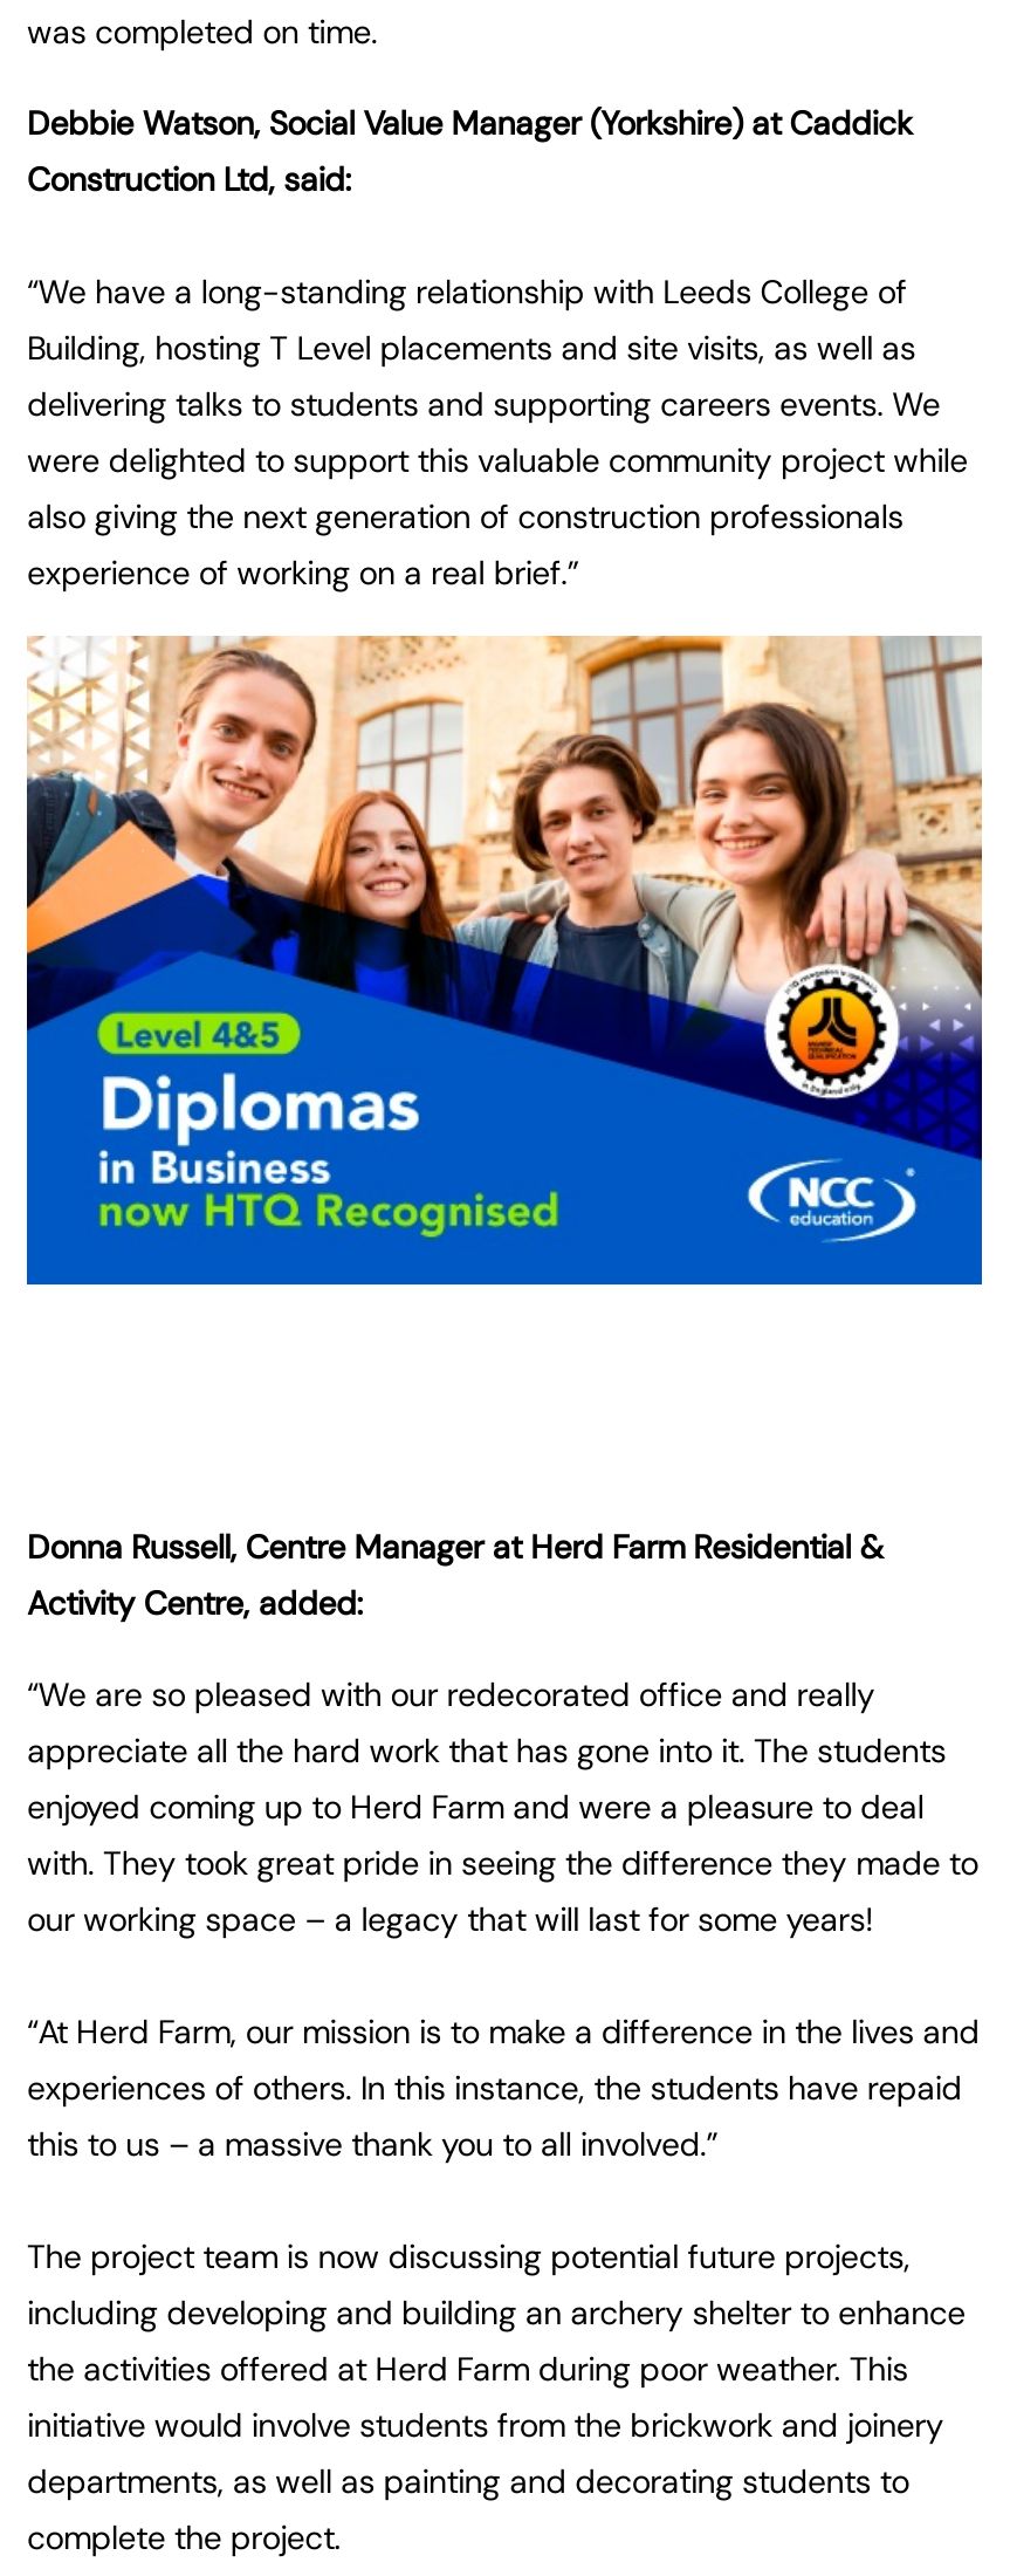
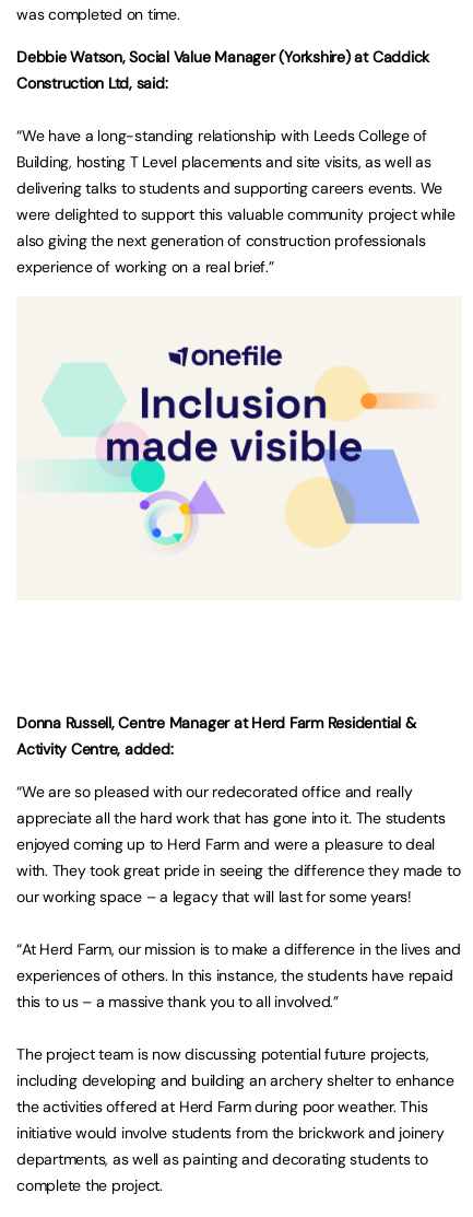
[25,635,984,1288] [image] -> [16,297,462,600] [image]

